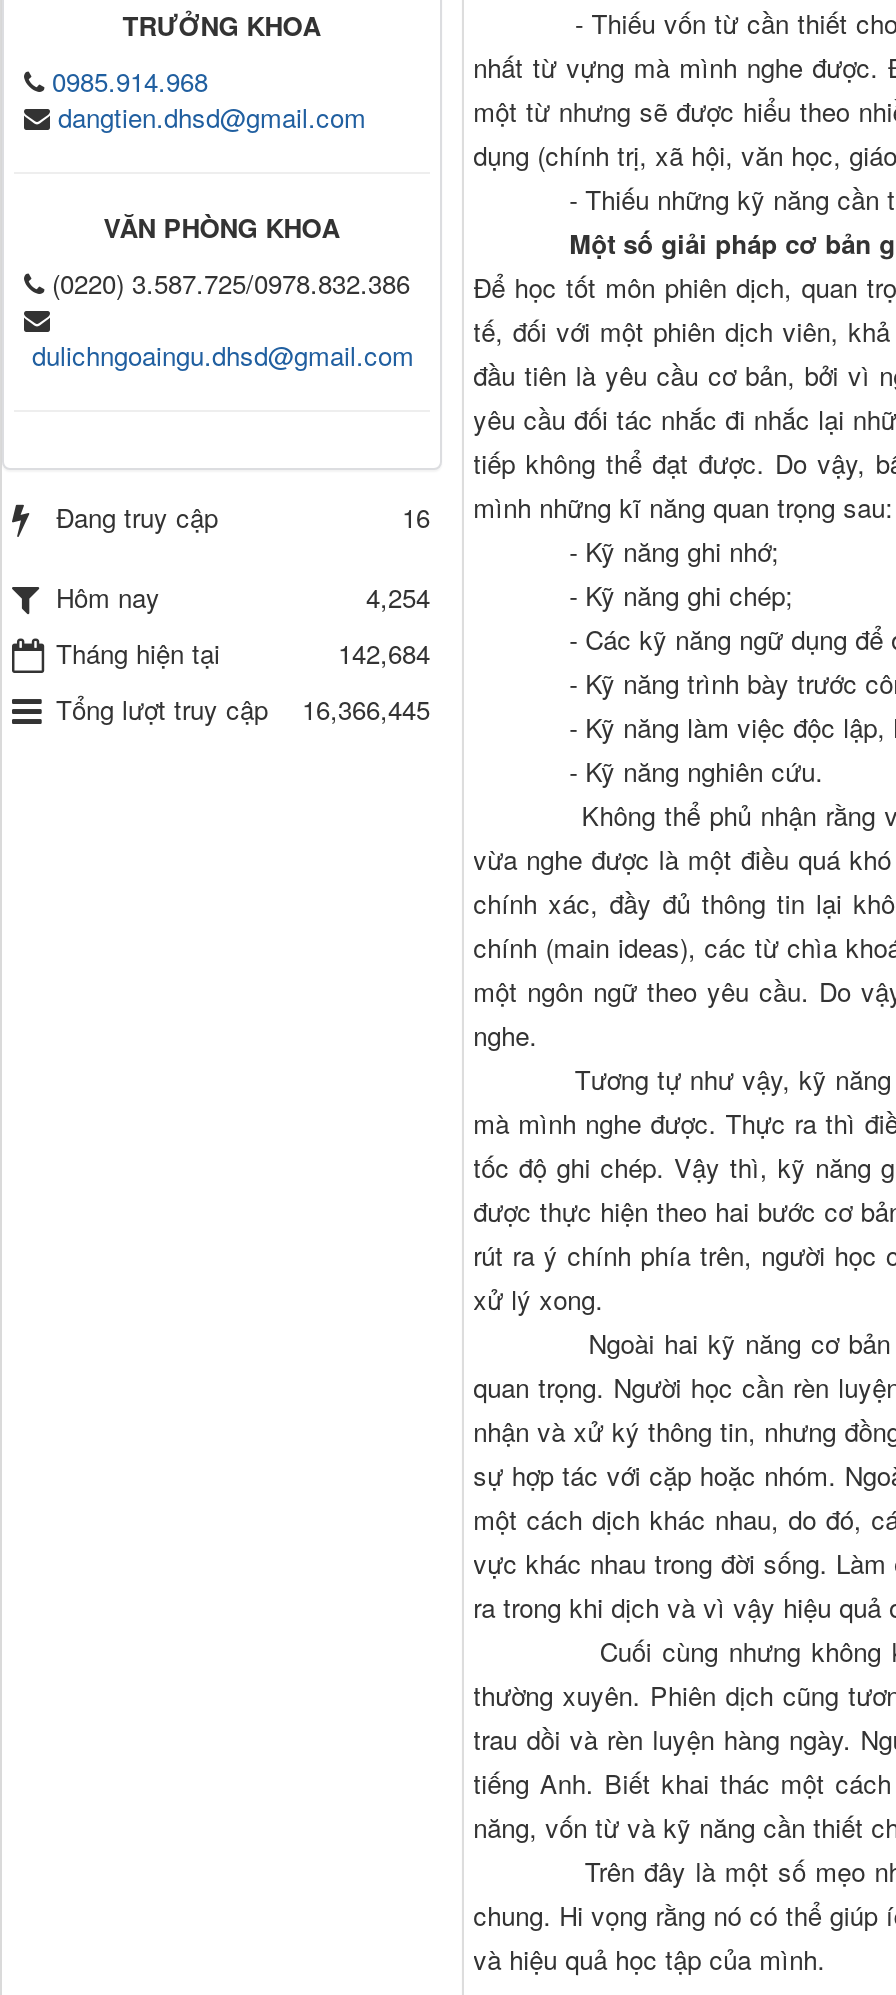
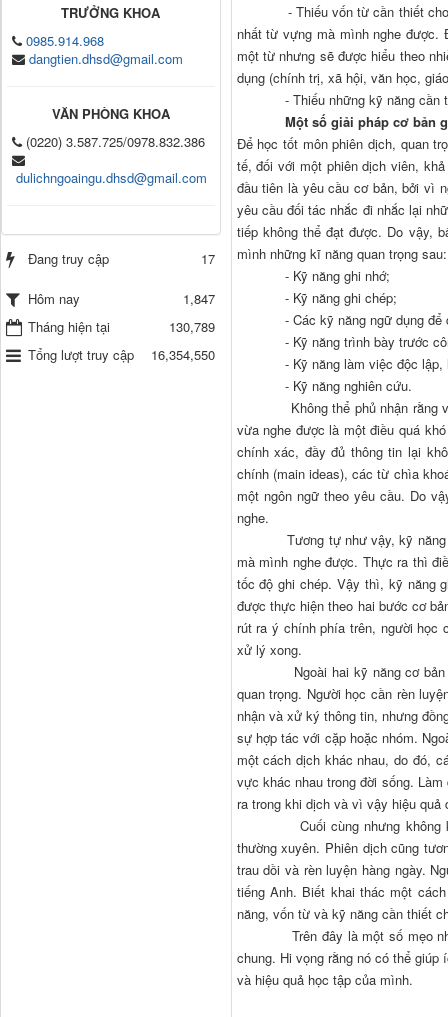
[402,488,893,536] 16 mình những kĩ năng quan trọng sau: -> [201,244,447,268] 17 mình những kĩ năng quan trọng sau:
[366,576,793,616] 4,254 - Kỹ năng ghi chép; -> [183,288,397,308] 1,847 - Kỹ năng ghi chép;
[338,634,430,672] 142,684 -> [169,317,215,336] 130,789
[302,690,430,728] 16,366,445 -> [151,345,215,364] 16,354,550

